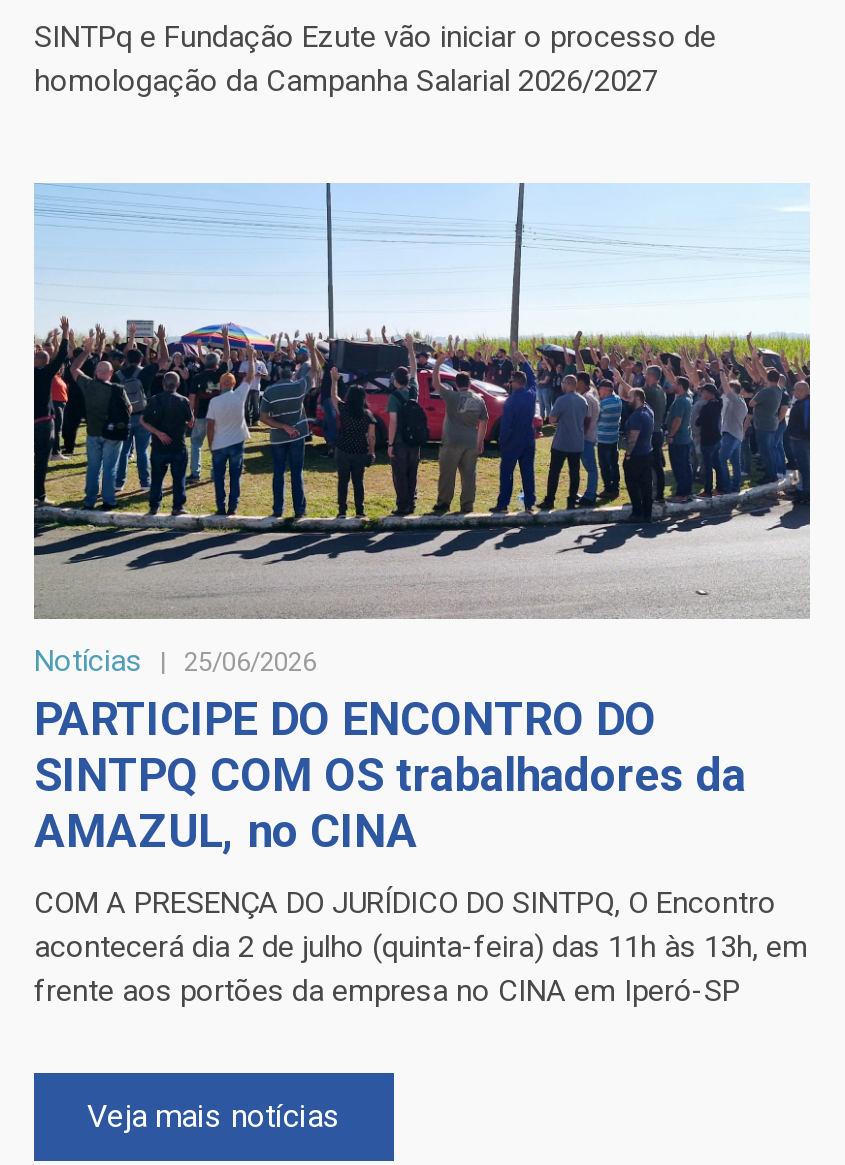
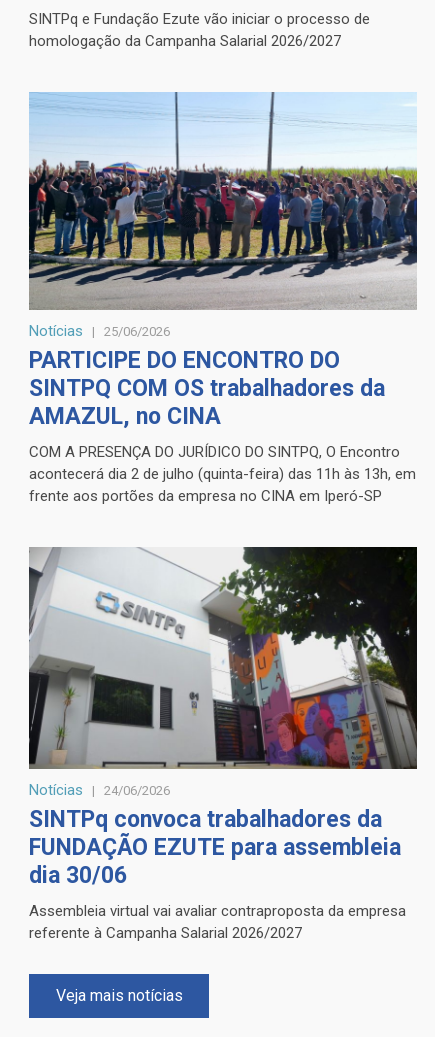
none -> [28,537,418,942] [image] | Notícias | 24/06/2026 | SINTPq convoca trabalhadores da | FUNDAÇÃO EZUTE para assembleia | dia 30/06 | Assembleia virtual vai avaliar contraproposta da empresa | referente à Campanha Salarial 2026/2027

